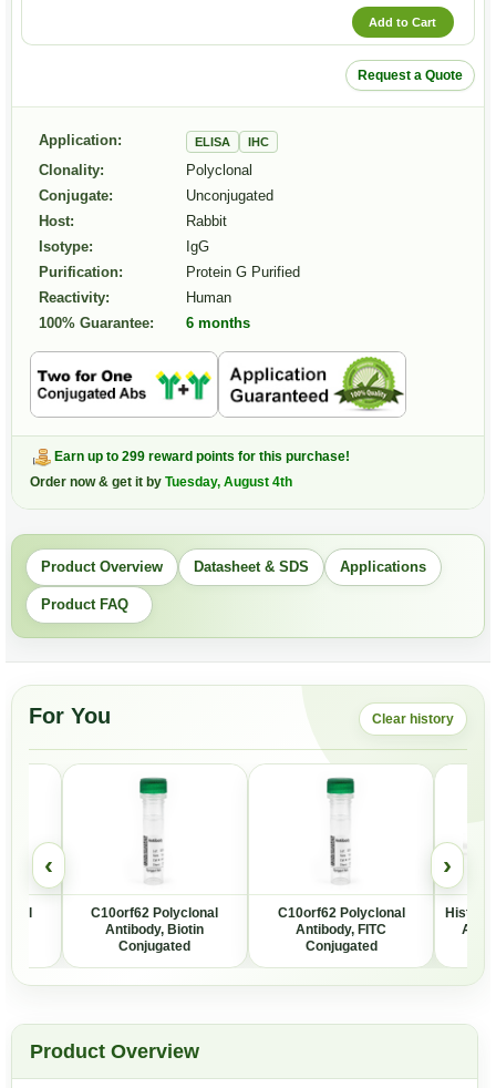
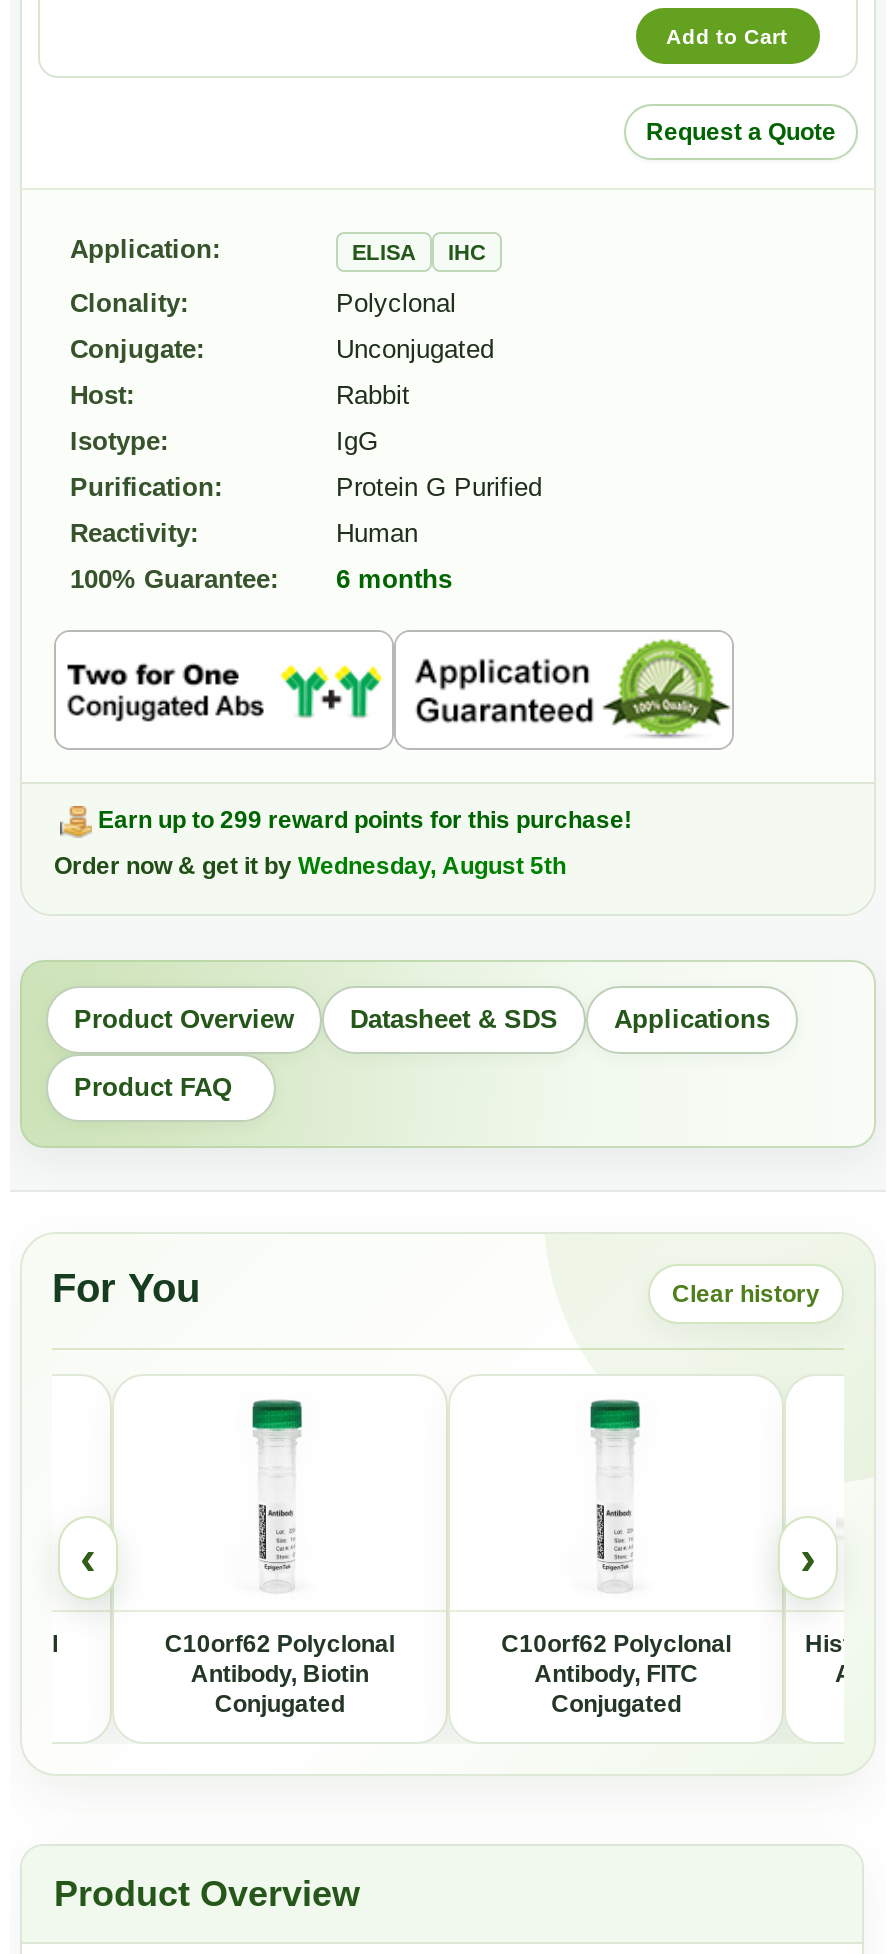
[30,474,292,489] Order now & get it by Tuesday, August 4th -> [54,852,566,880] Order now & get it by Wednesday, August 5th

